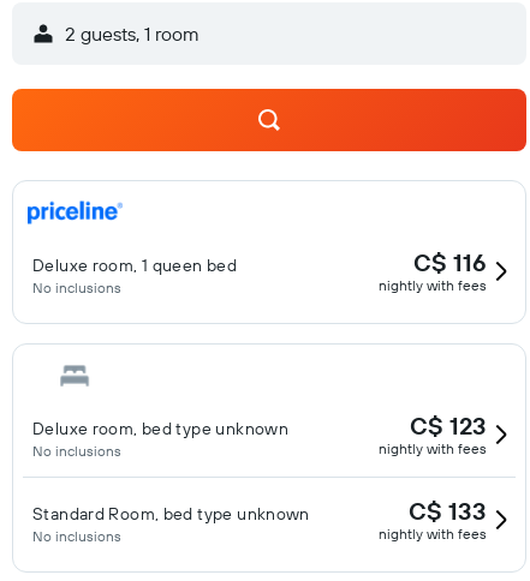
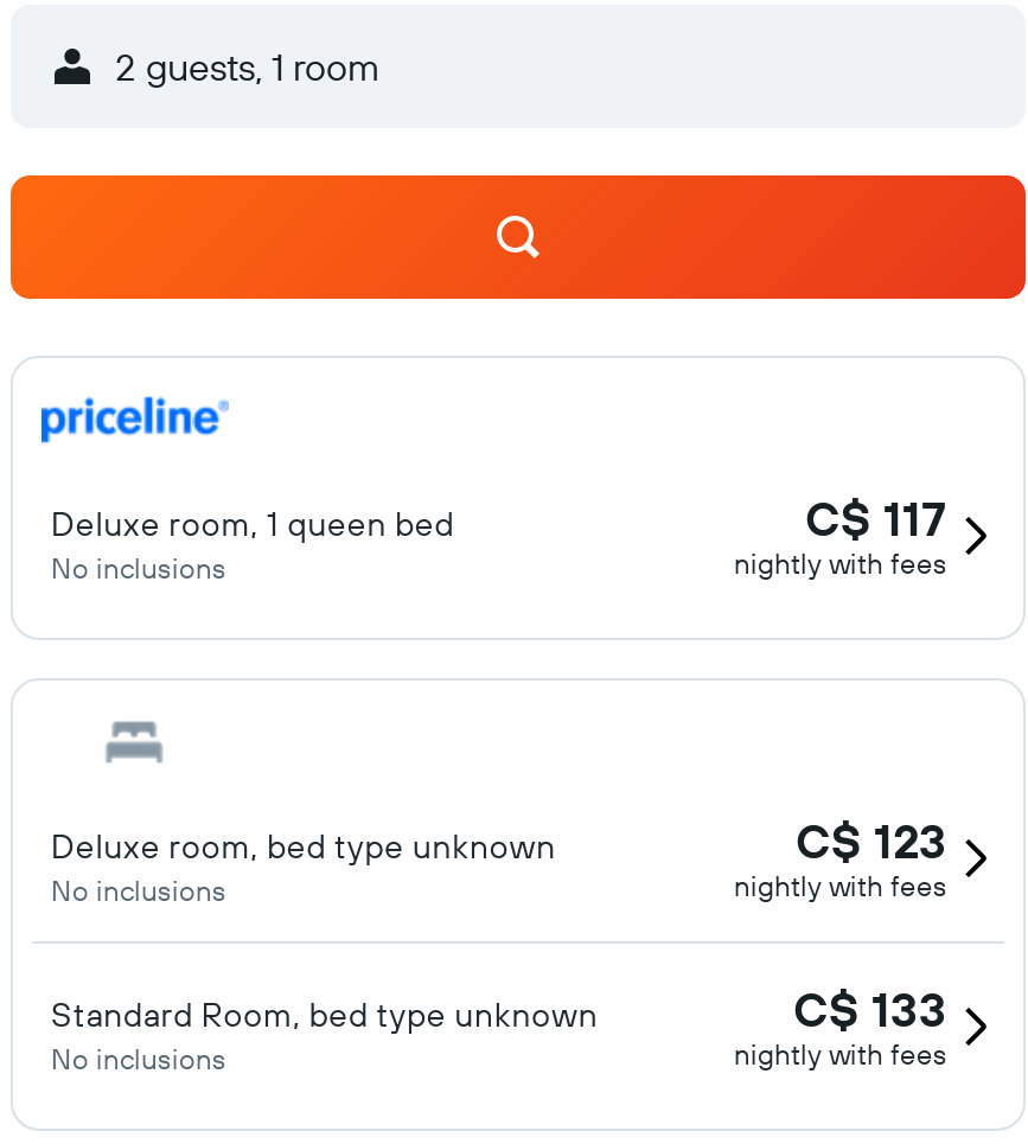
[413,247,487,277] C$ 116 -> [805,488,947,548] C$ 117

